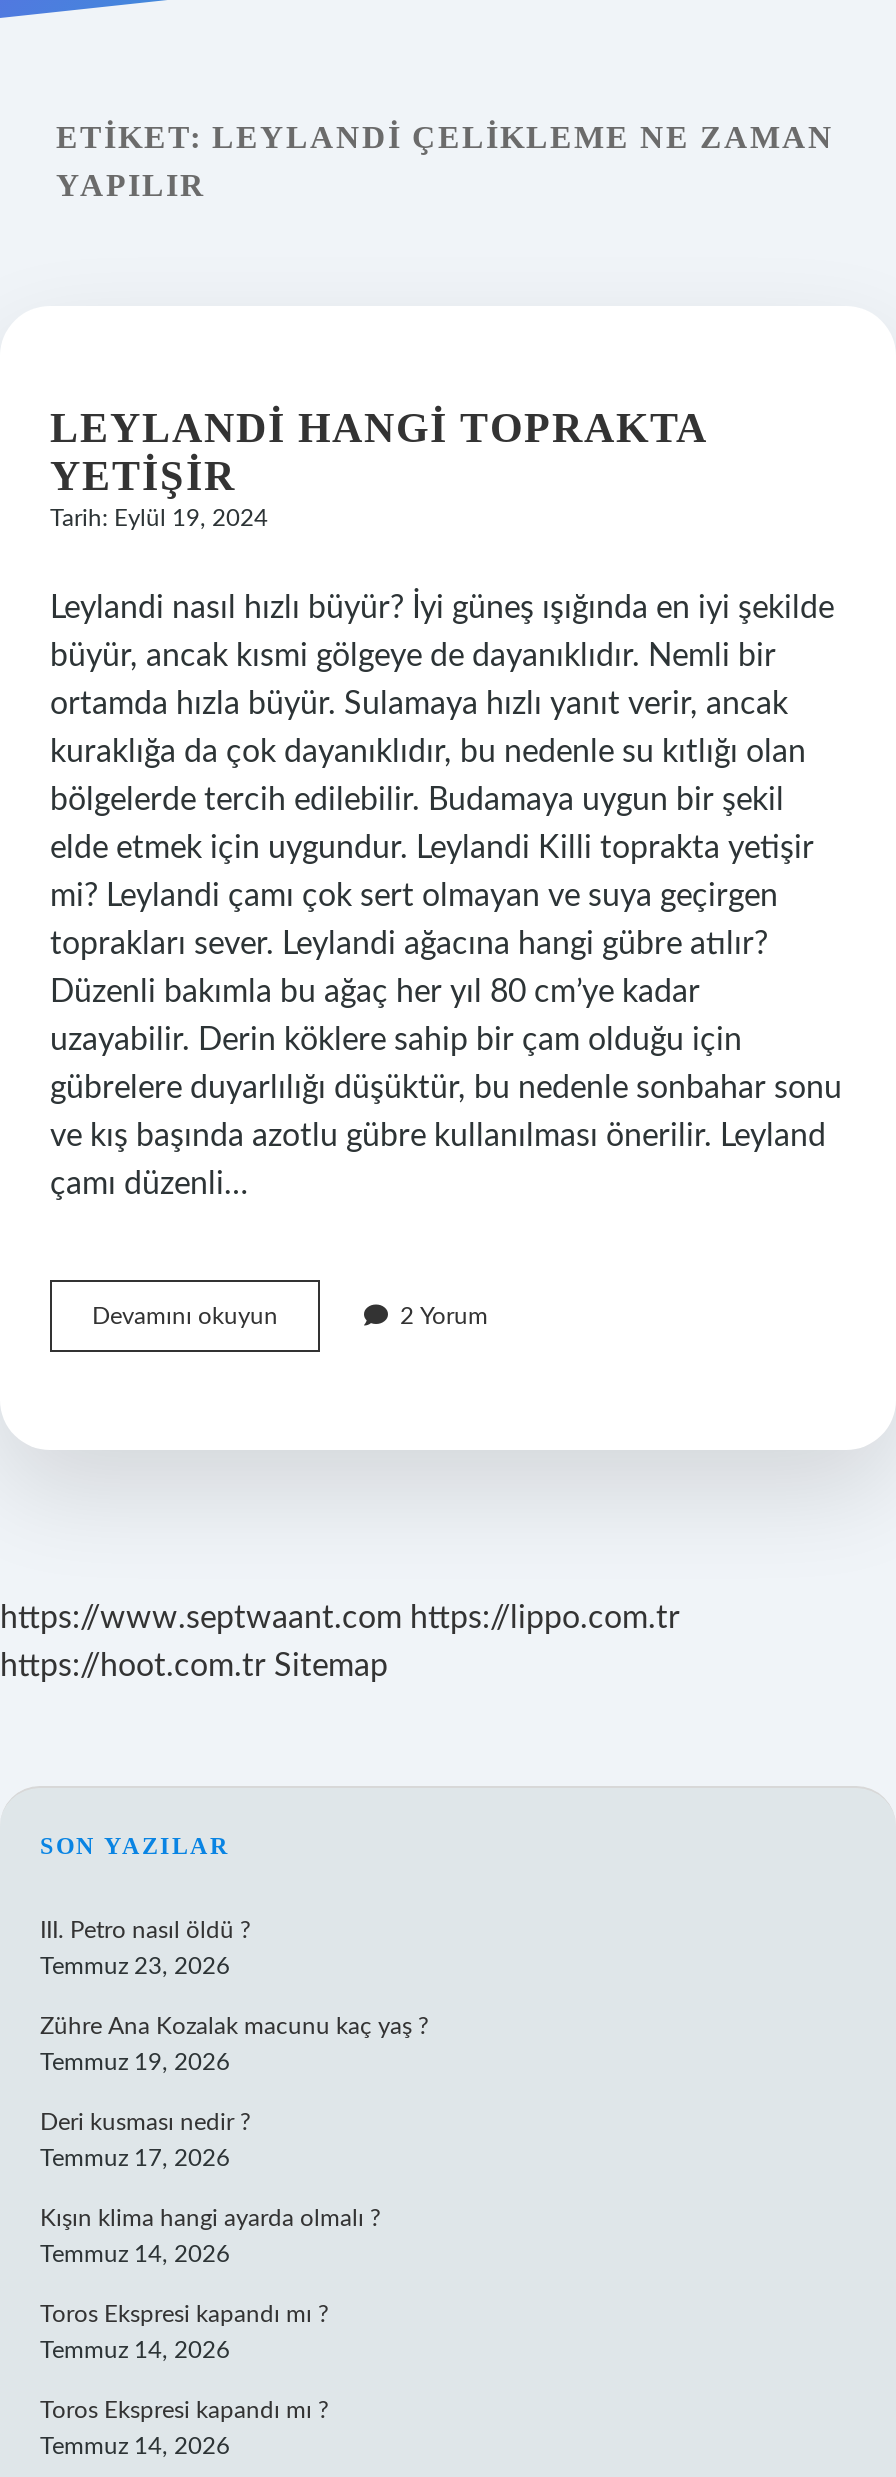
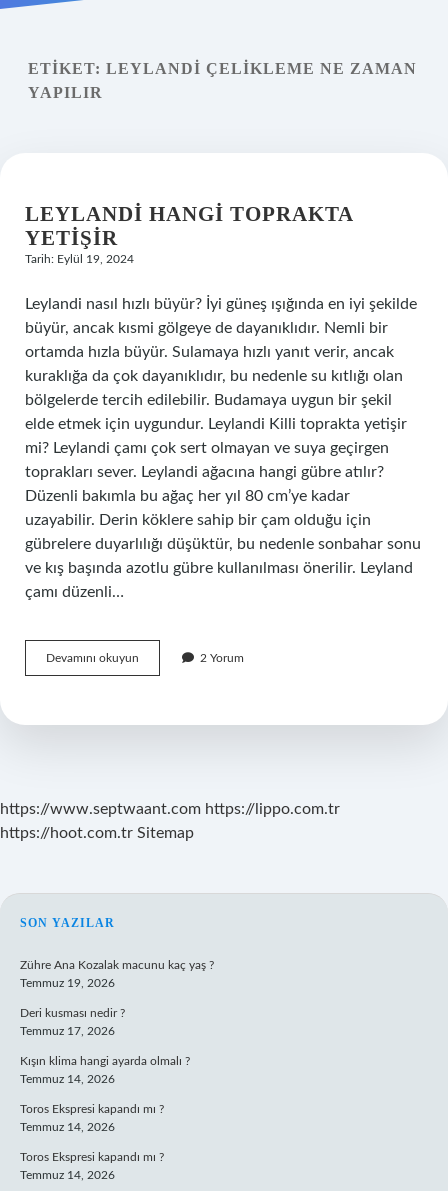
[40,1918,250,1978] III. Petro nasıl öldü ? | Temmuz 23, 2026 -> none

